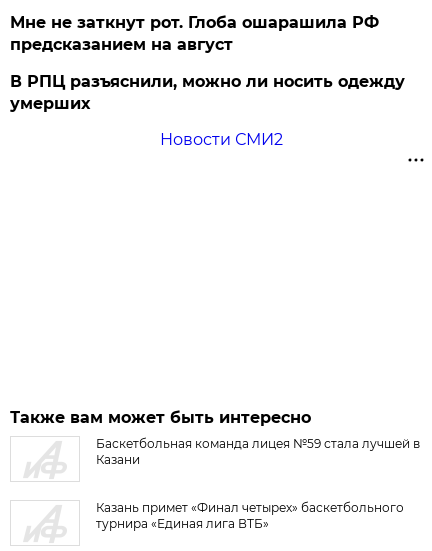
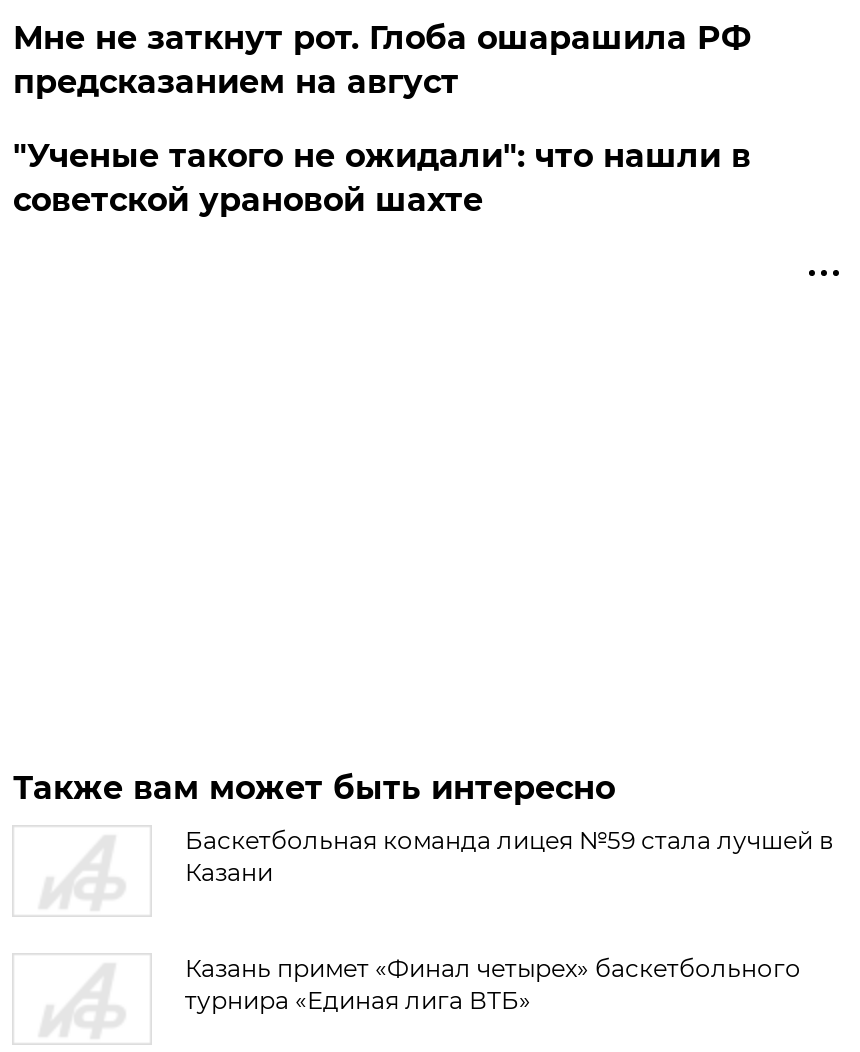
[10,72,405,149] В РПЦ разъяснили, можно ли носить одежду | умерших | Новости СМИ2 -> [13,137,751,219] "Ученые такого не ожидали": что нашли в | советской урановой шахте

